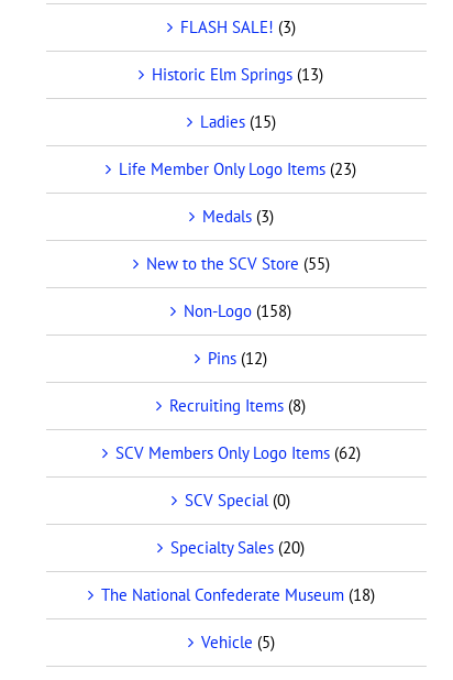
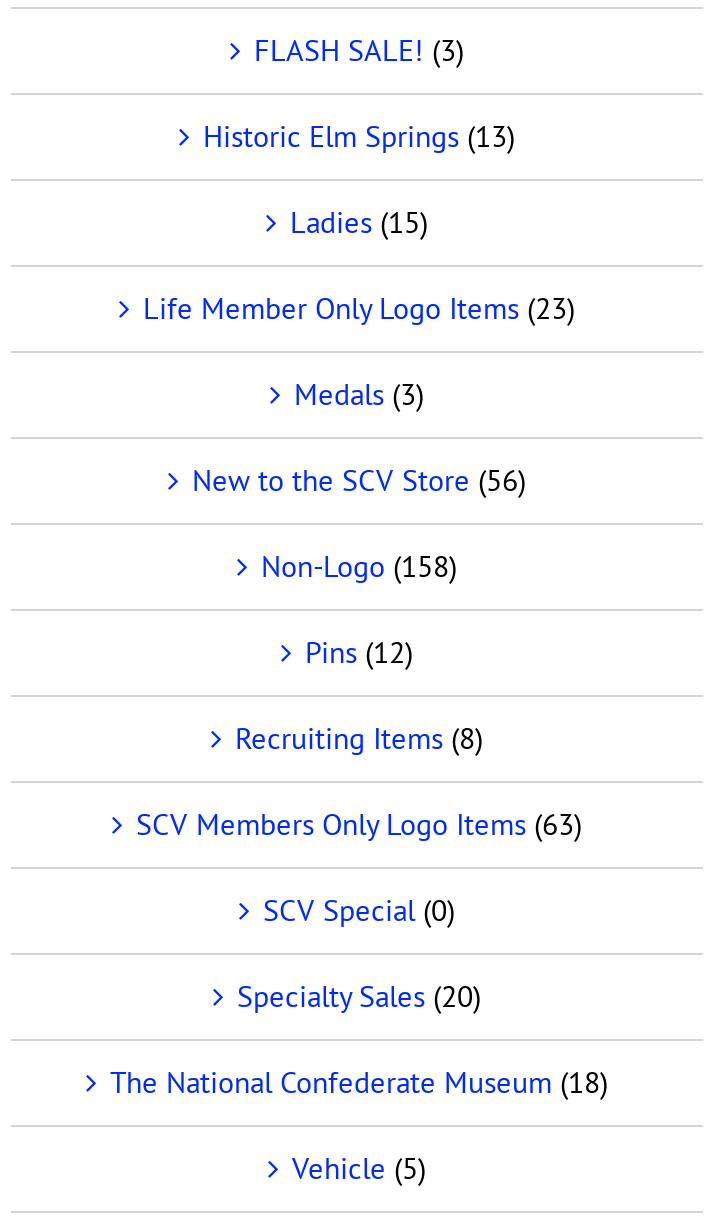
[146,253,329,274] New to the SCV Store (55) -> [192,461,526,499] New to the SCV Store (56)
[115,442,360,463] SCV Members Only Logo Items (62) -> [136,805,582,843] SCV Members Only Logo Items (63)

